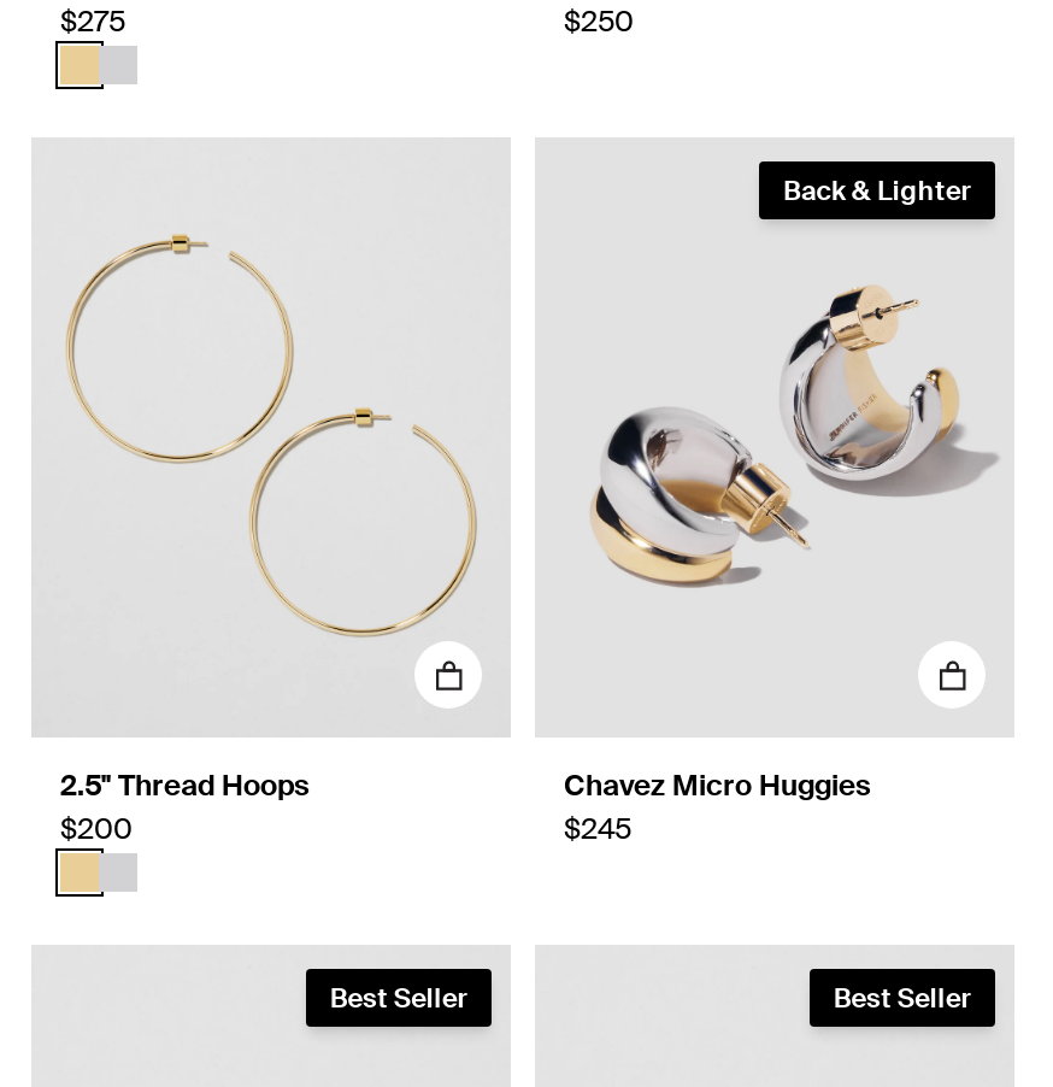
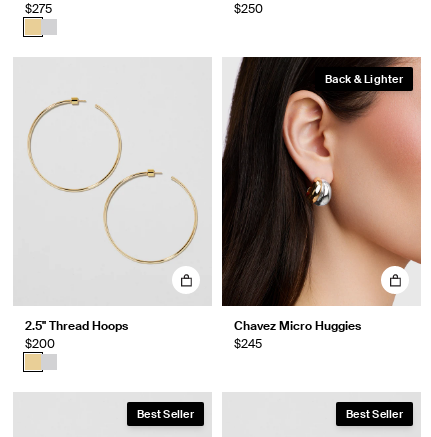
[535,137,1014,738] [image] -> [221,56,422,307] [image]

